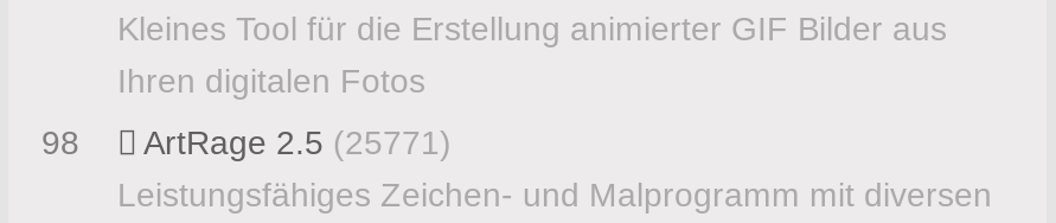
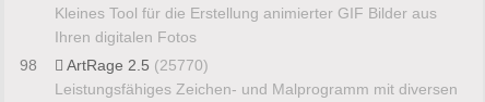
[41,123,451,161] 98 ArtRage 2.5 (25771) -> [20,56,209,74] 98 ArtRage 2.5 (25770)

